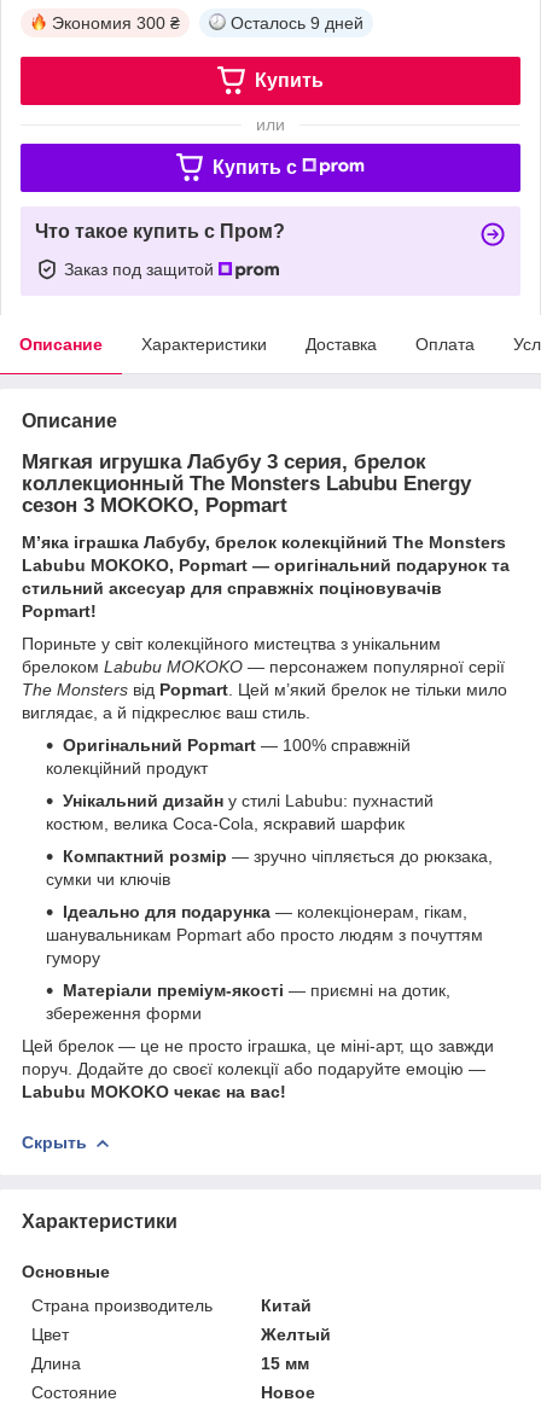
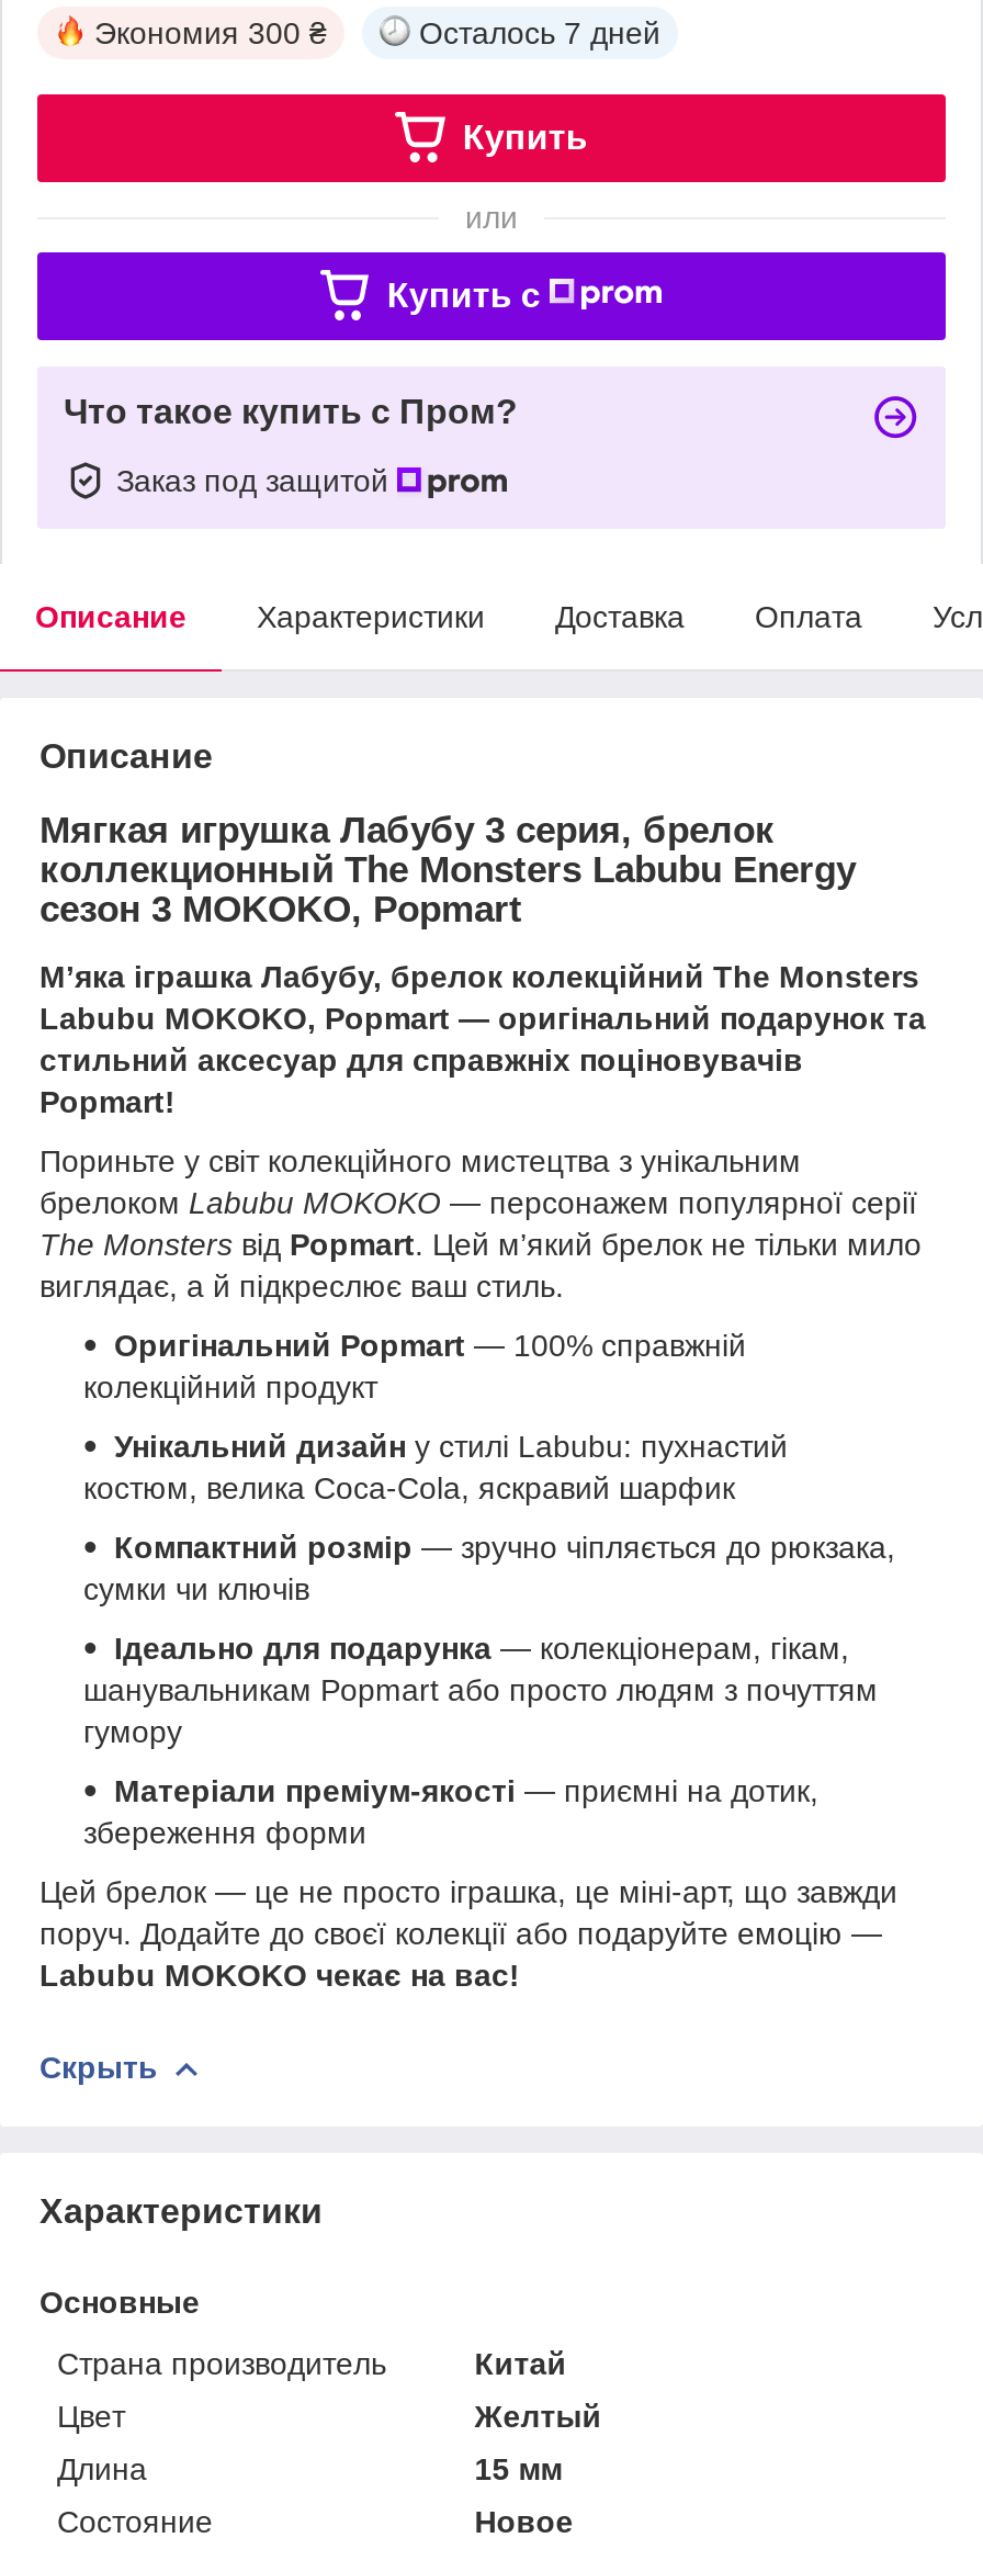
[231,13,363,32] Осталось 9 дней -> [419,15,660,50] Осталось 7 дней

